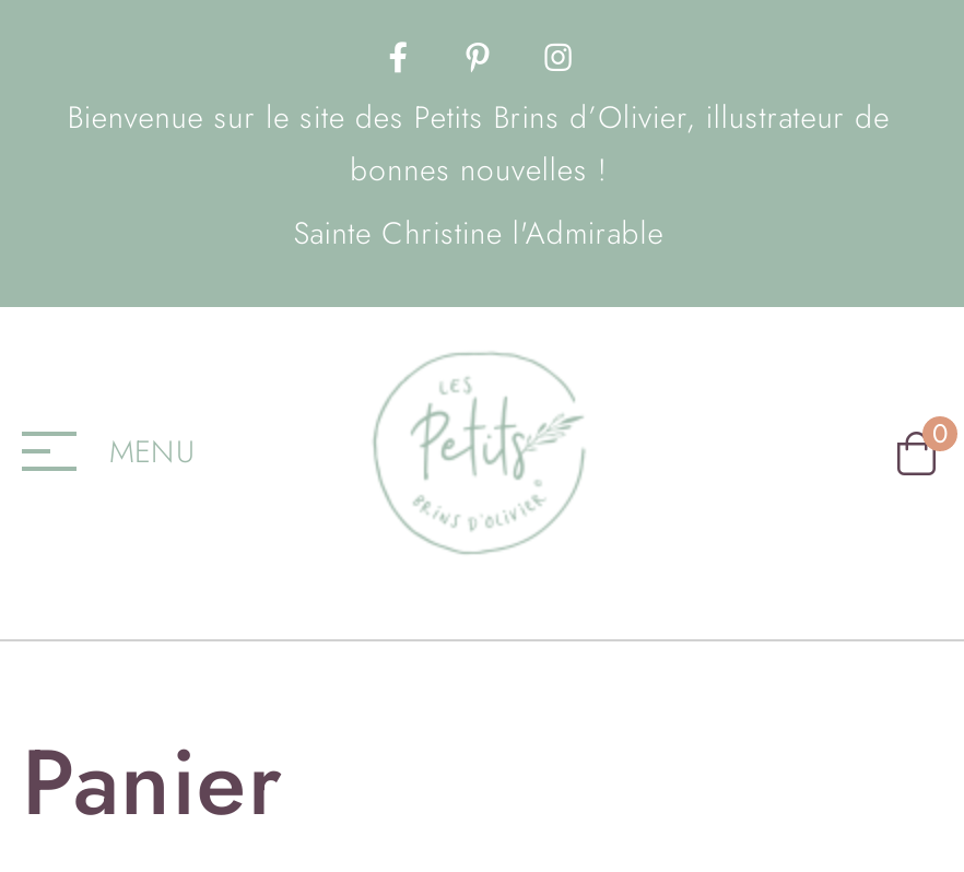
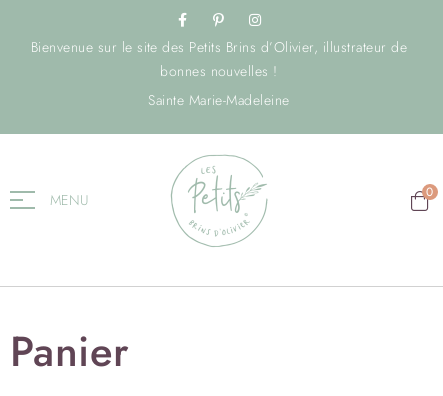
[294,211,664,255] Sainte Christine l'Admirable -> [148,90,290,110] Sainte Marie-Madeleine

